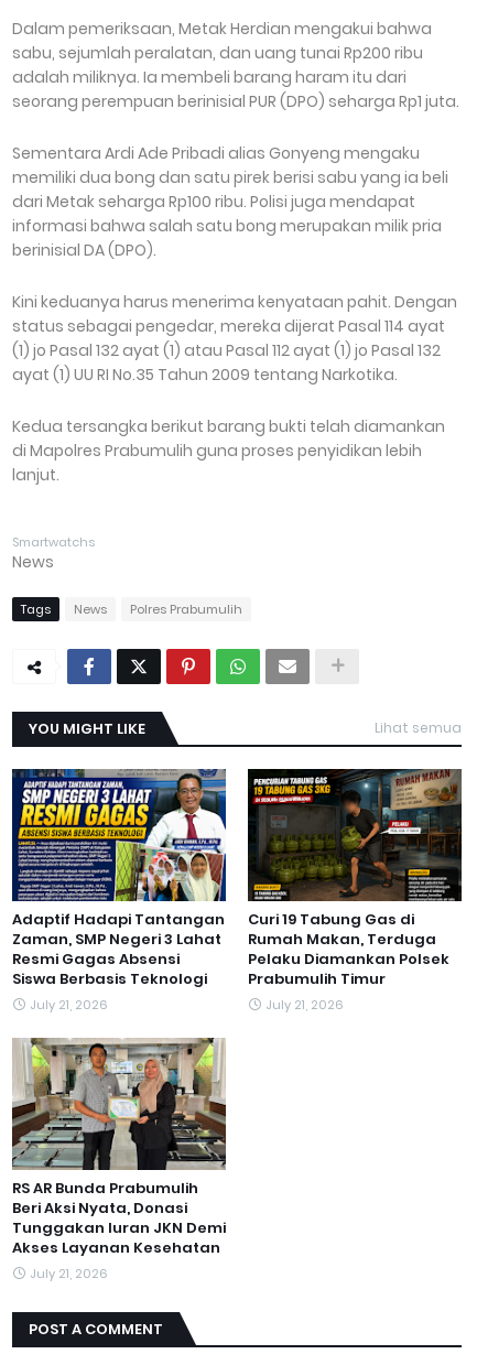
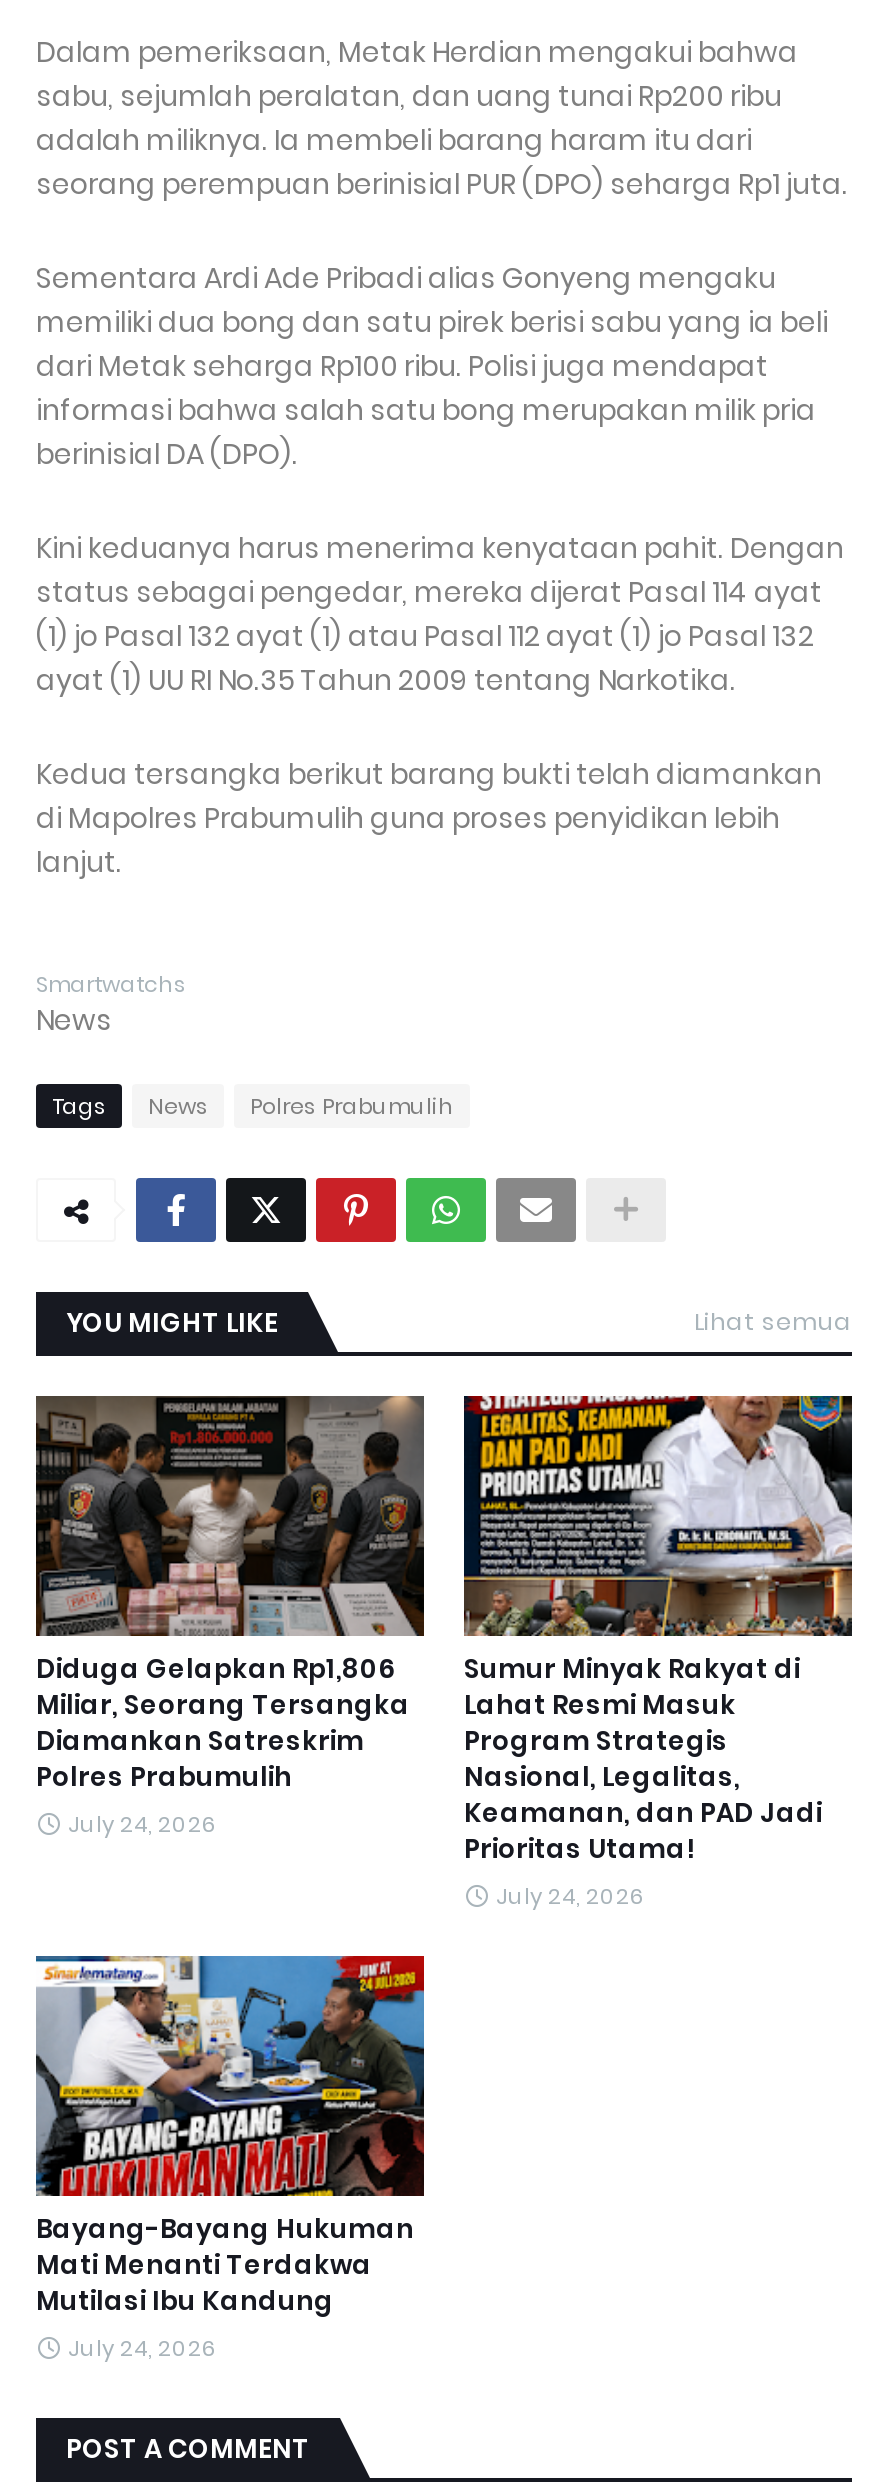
[12,768,227,1014] [image] | Adaptif Hadapi Tantangan | Zaman, SMP Negeri 3 Lahat | Resmi Gagas Absensi | Siswa Berbasis Teknologi | July 21, 2026 -> [34,1396,426,1840] [image] | Diduga Gelapkan Rp1,806 | Miliar, Seorang Tersangka | Diamankan Satreskrim | Polres Prabumulih | July 24, 2026
[248,768,463,1014] [image] | Curi 19 Tabung Gas di | Rumah Makan, Terduga | Pelaku Diamankan Polsek | Prabumulih Timur | July 21, 2026 -> [464,1394,854,1912] [image] | Sumur Minyak Rakyat di | Lahat Resmi Masuk | Program Strategis | Nasional, Legalitas, | Keamanan, dan PAD Jadi | Prioritas Utama! | July 24, 2026
[12,1037,227,1282] [image] | RS AR Bunda Prabumulih | Beri Aksi Nyata, Donasi | Tunggakan Iuran JKN Demi | Akses Layanan Kesehatan | July 21, 2026 -> [36,1920,426,2364] [image] | Bayang-Bayang Hukuman | Mati Menanti Terdakwa | Mutilasi Ibu Kandung | July 24, 2026

